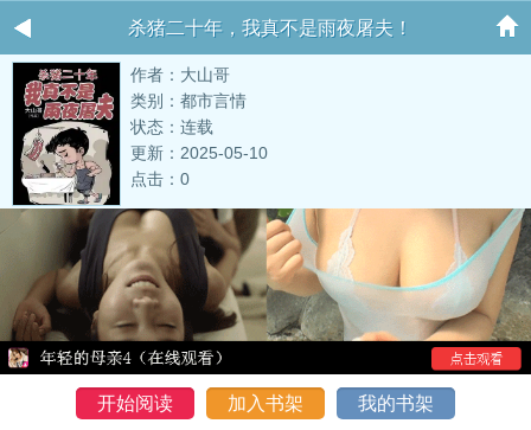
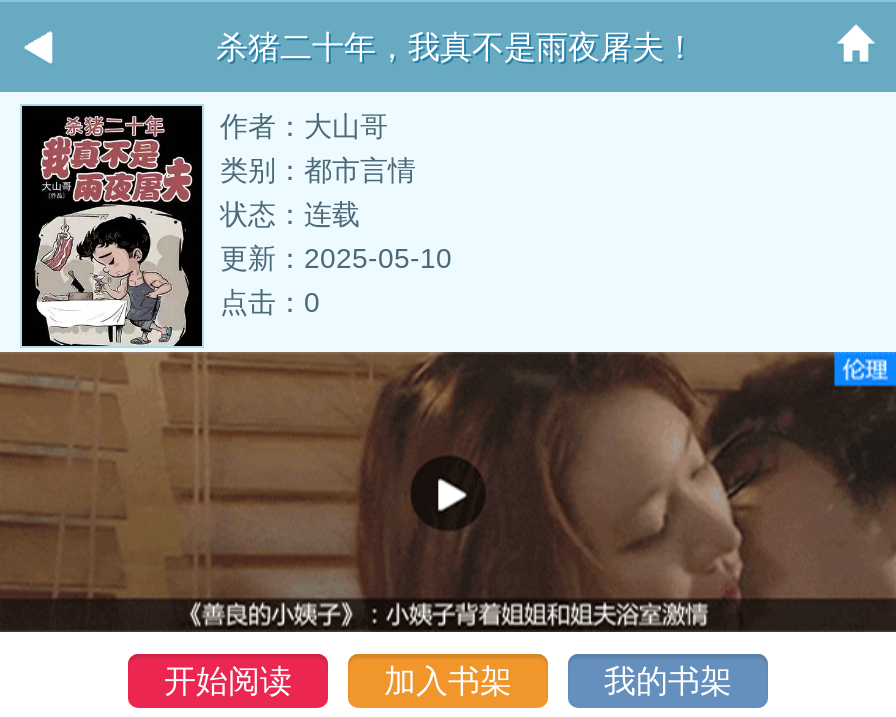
[4,207,527,374] [image] -> [6,350,890,632] [image]

